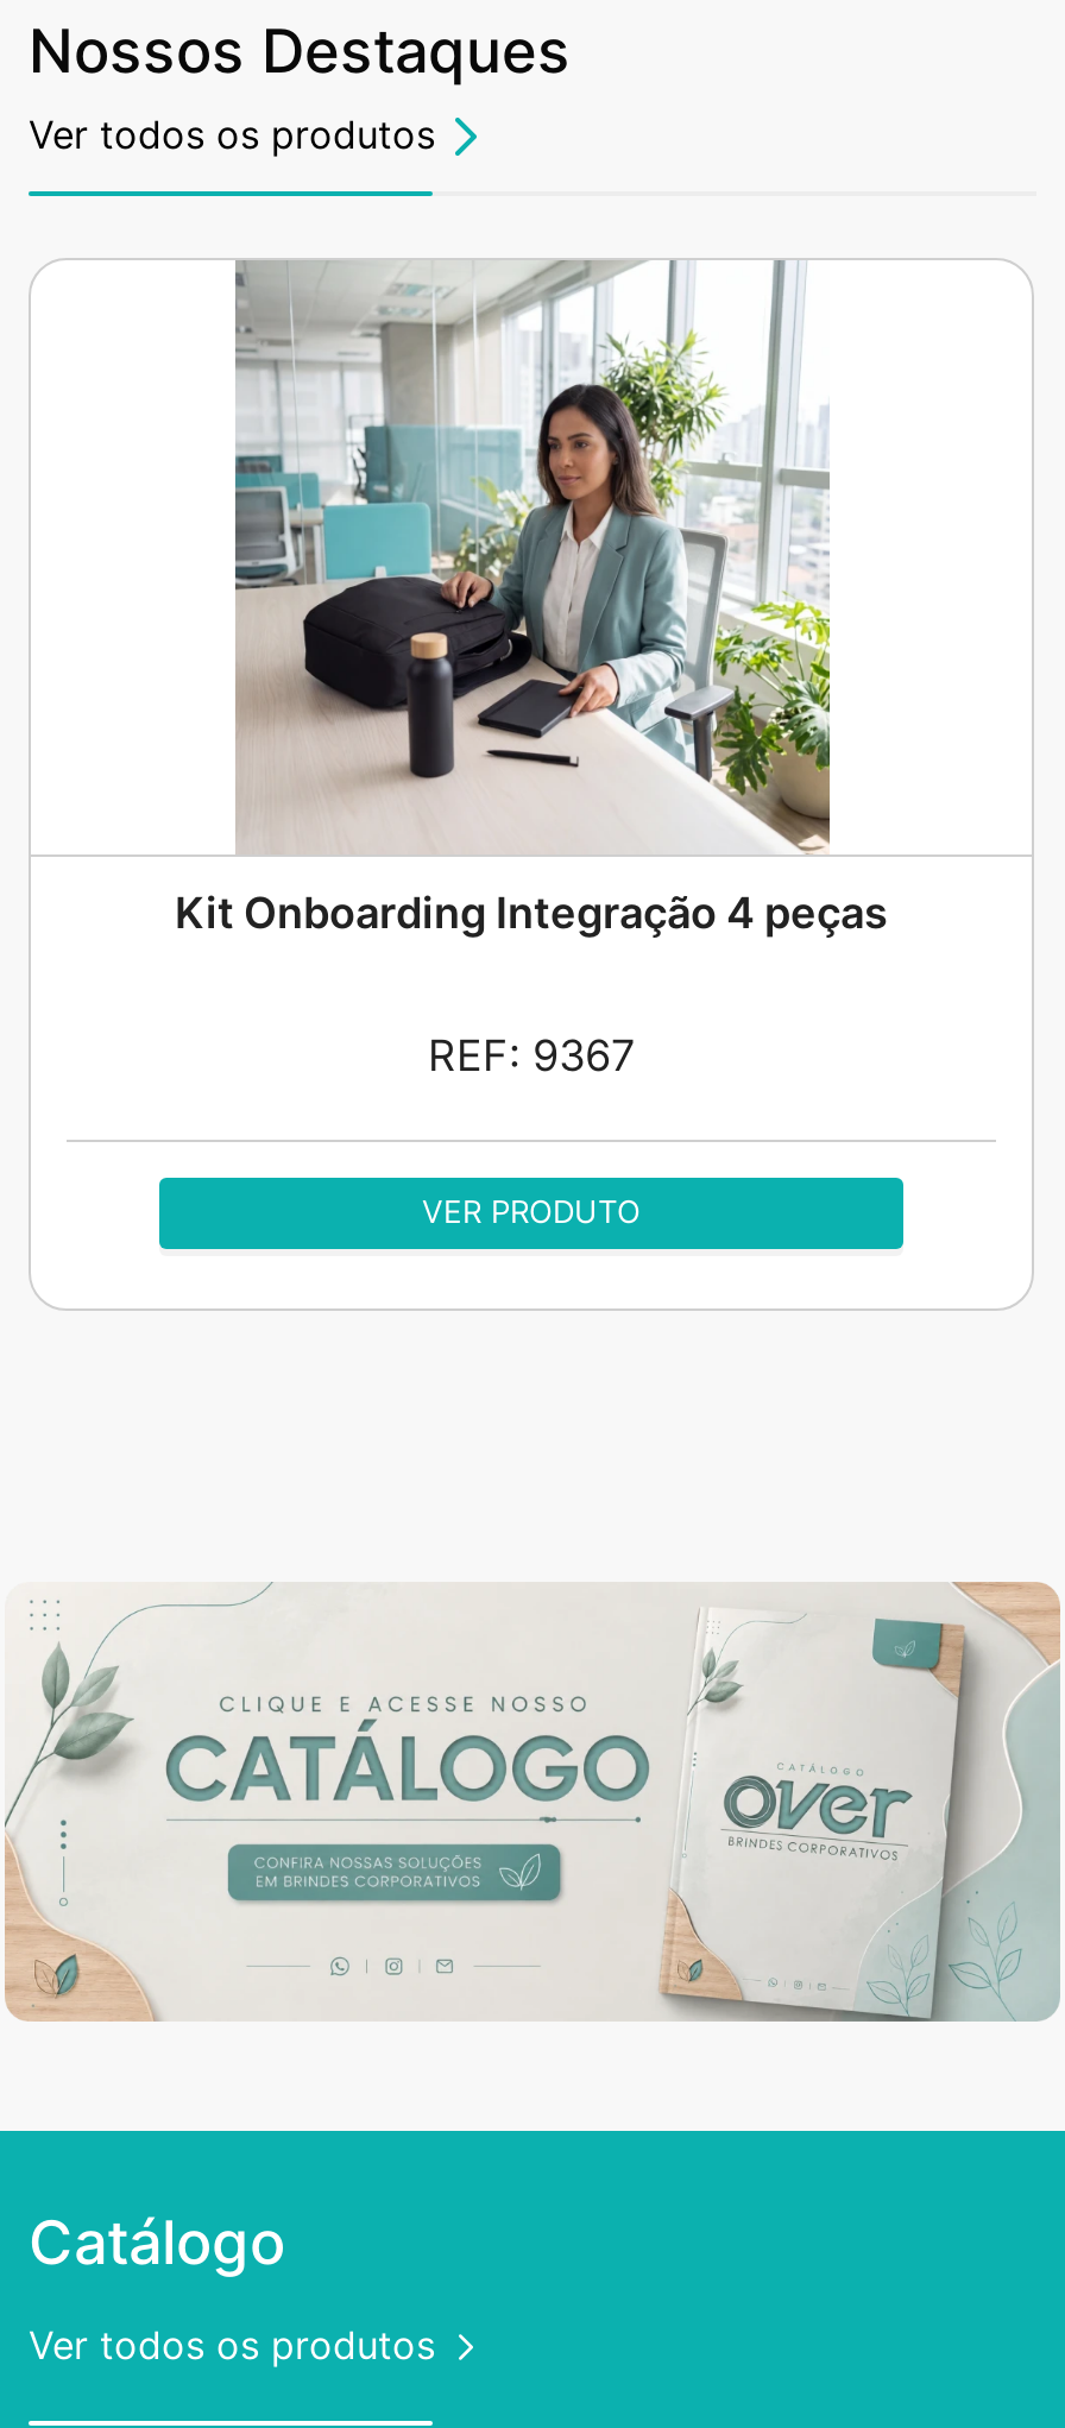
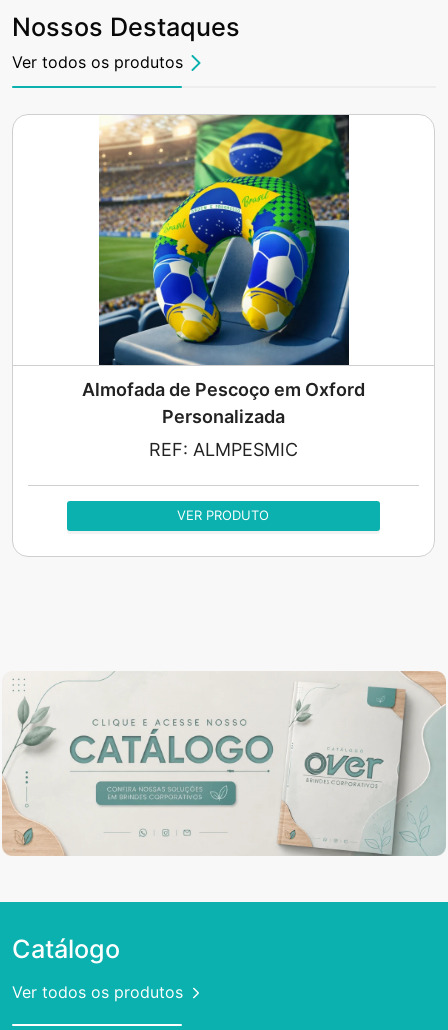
[175,260,888,936] [image] | Kit Onboarding Integração 4 peças -> [82,114,365,426] [image] | Almofada de Pescoço em Oxford | Personalizada
[428,1029,635,1079] REF: 9367 -> [149,438,298,459] REF: ALMPESMIC

